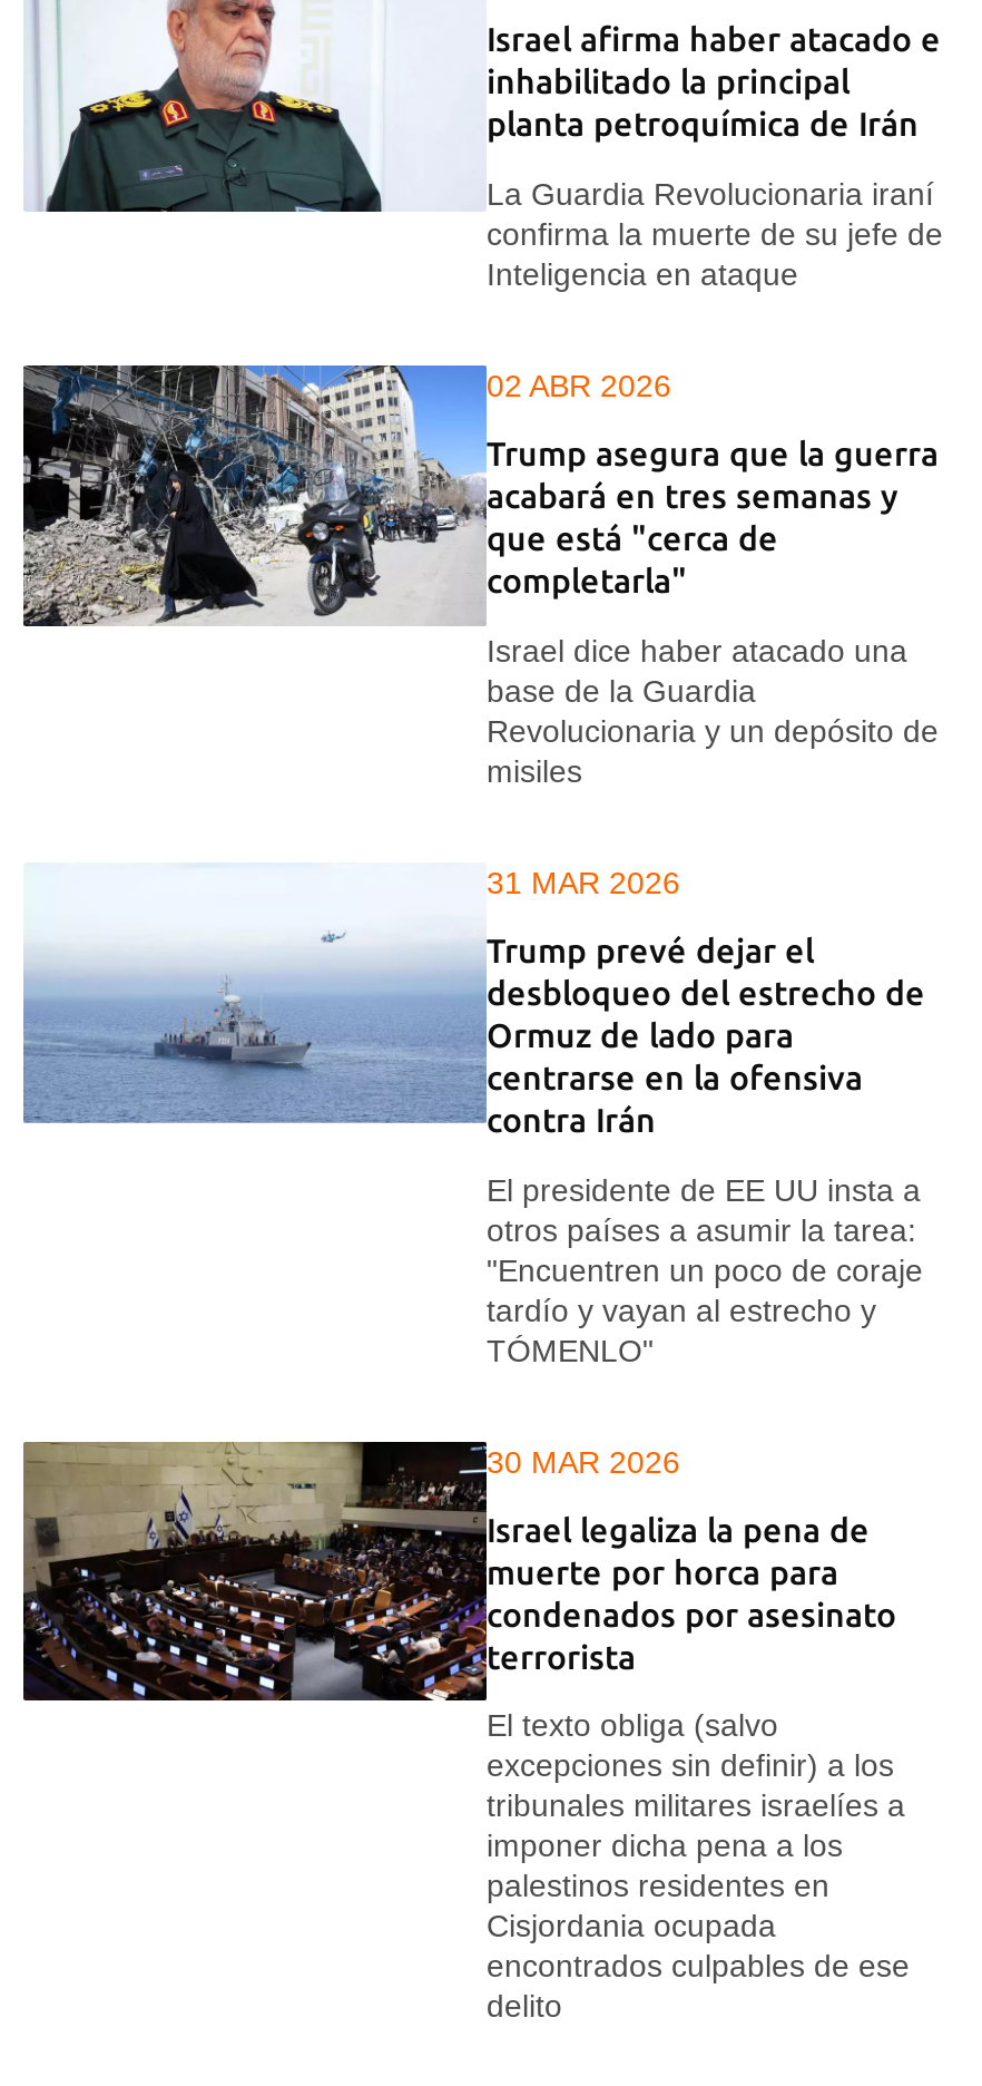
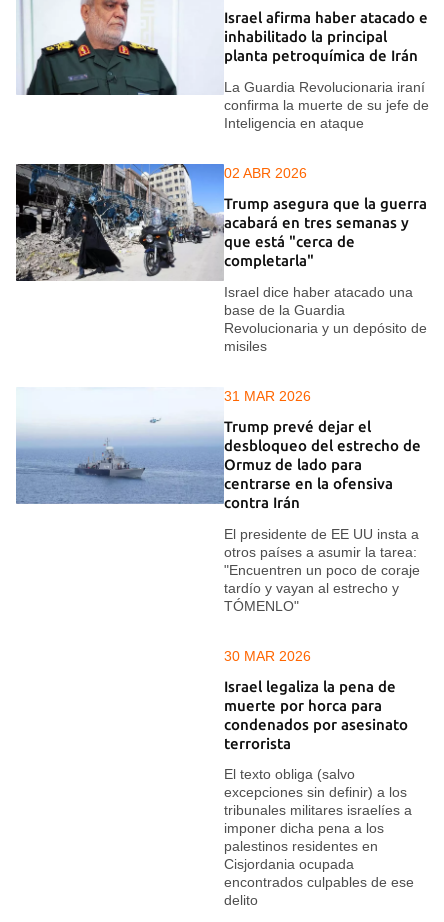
[21,1440,489,1703] [image] -> none

